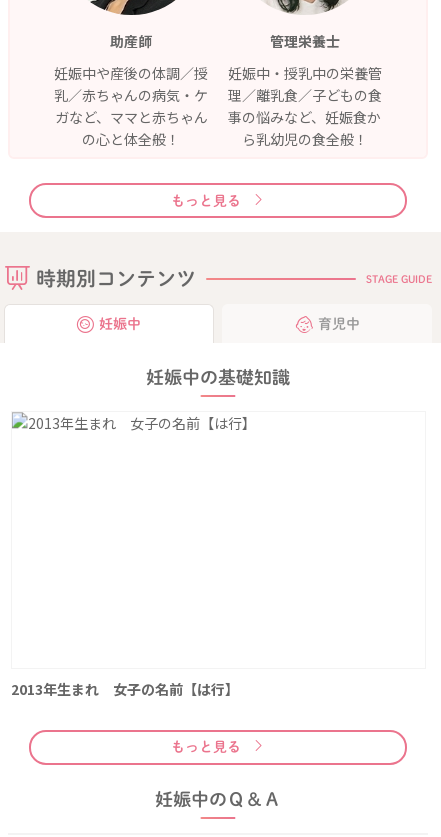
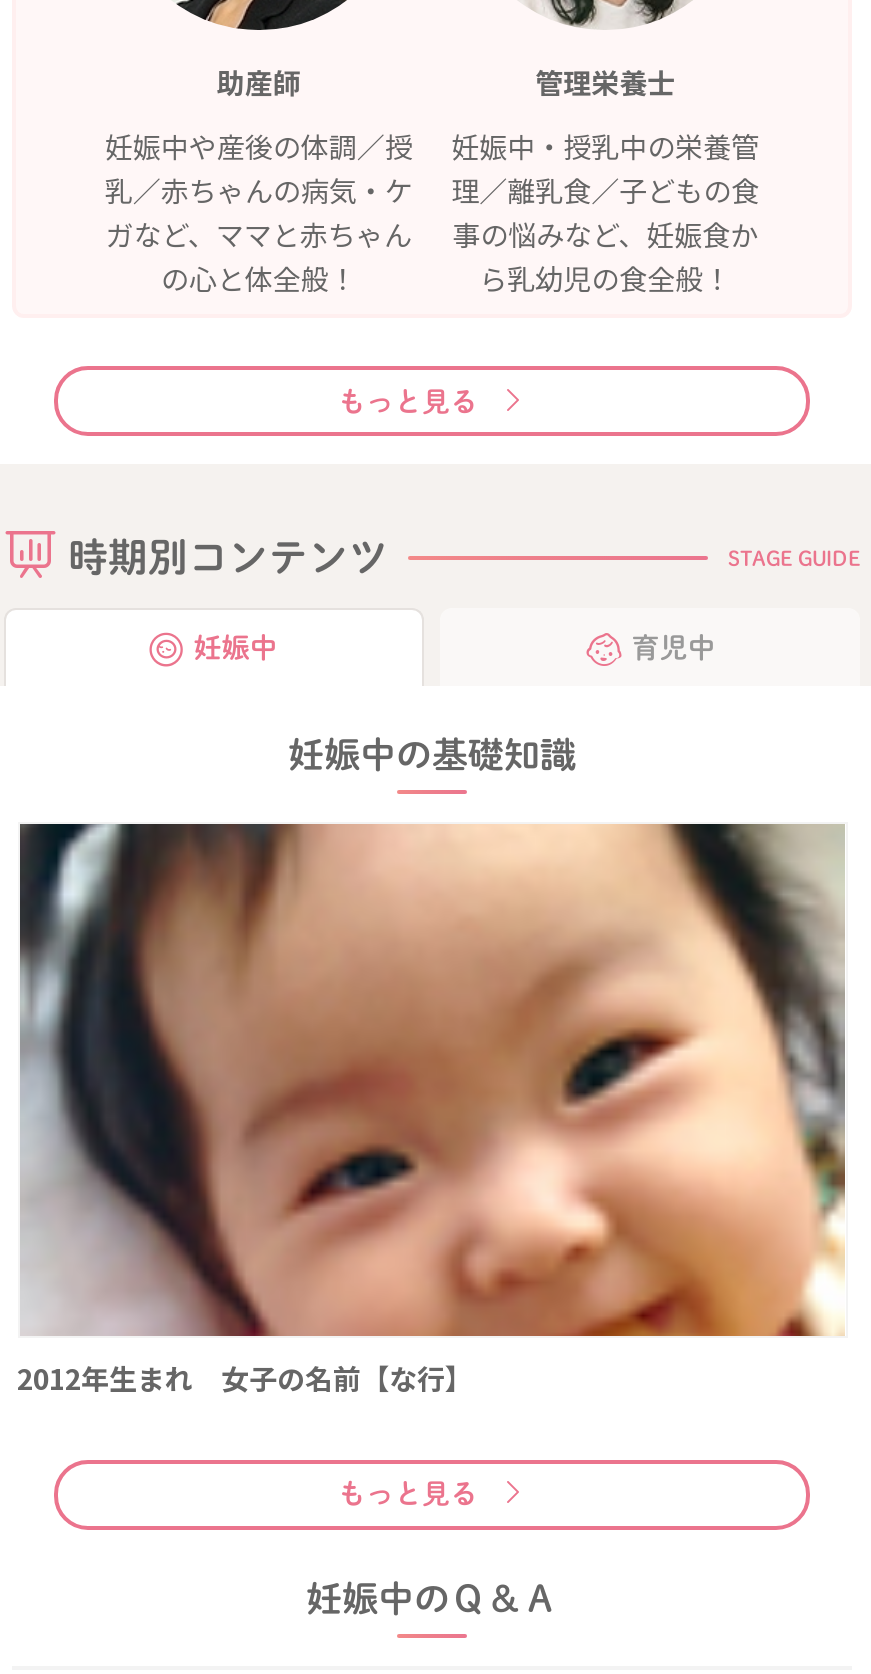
none -> [18,822,848,1338] [image]
[10,678,238,698] 2013年生まれ 女子の名前【は行】 -> [17,1357,473,1397] 2012年生まれ 女子の名前【な行】

